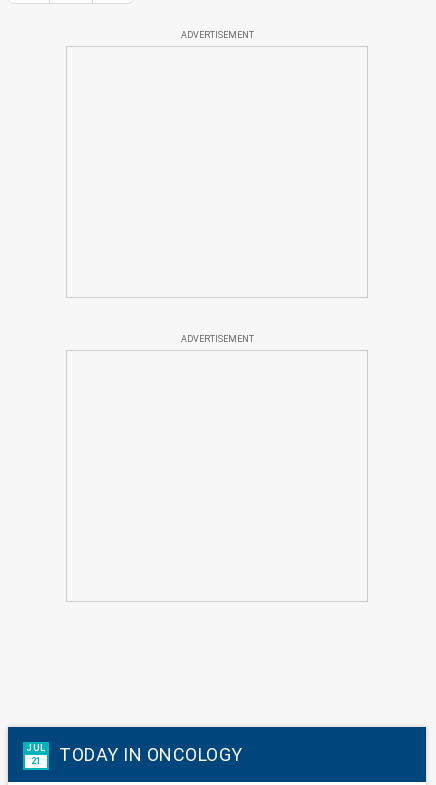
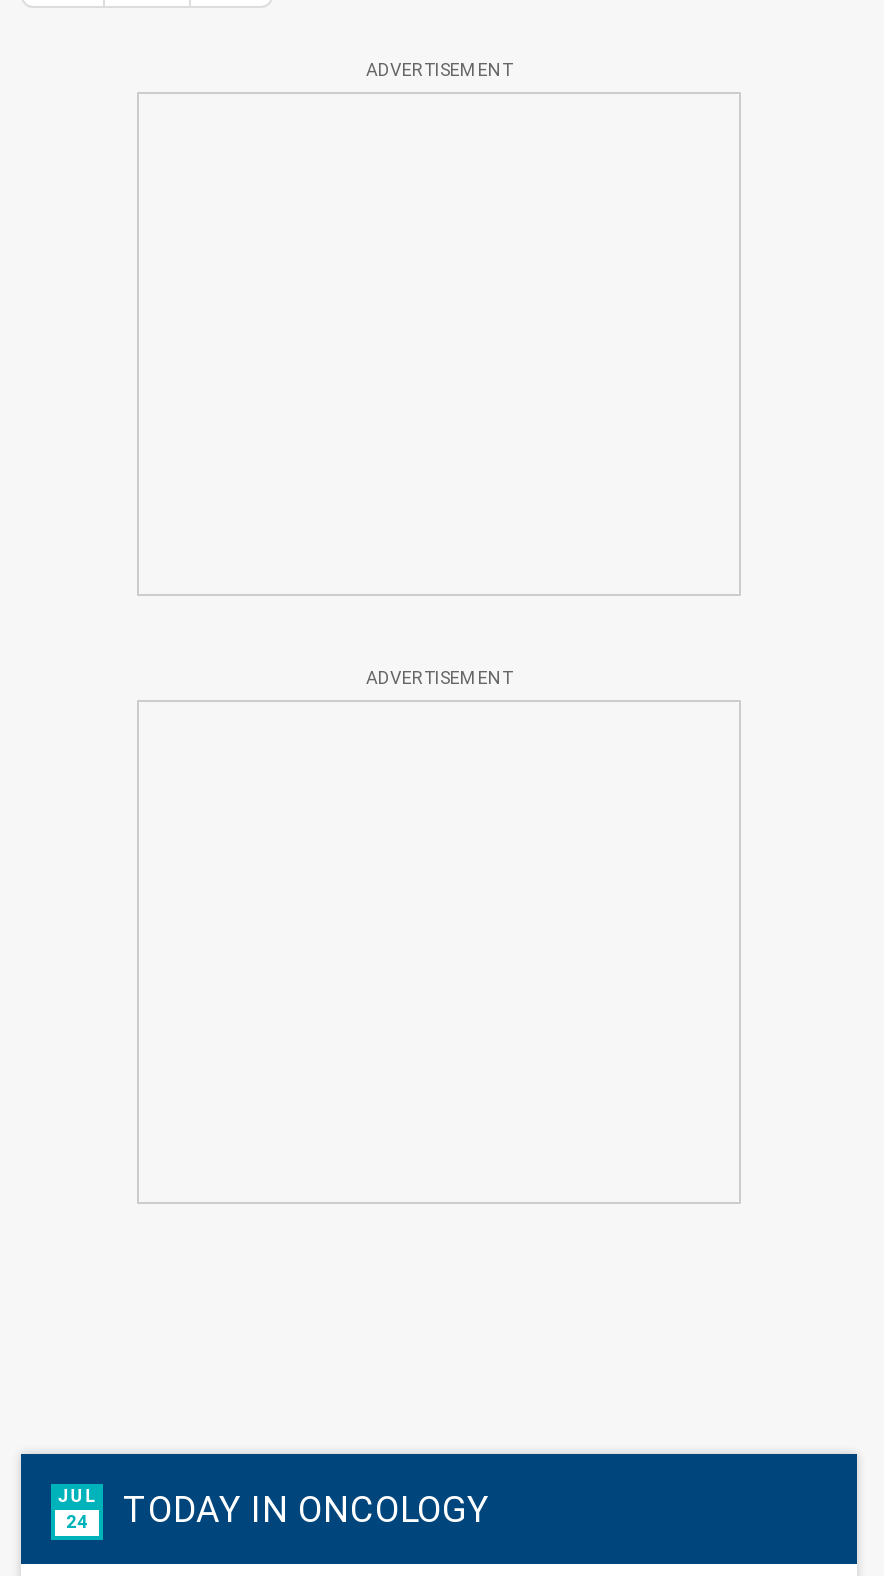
[26,743,242,766] JUL 21 TODAY IN ONCOLOGY -> [57,1486,490,1532] JUL 24 TODAY IN ONCOLOGY

